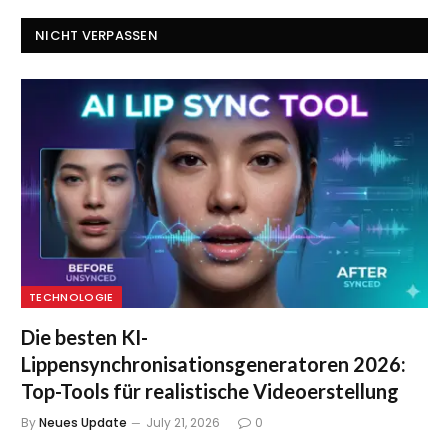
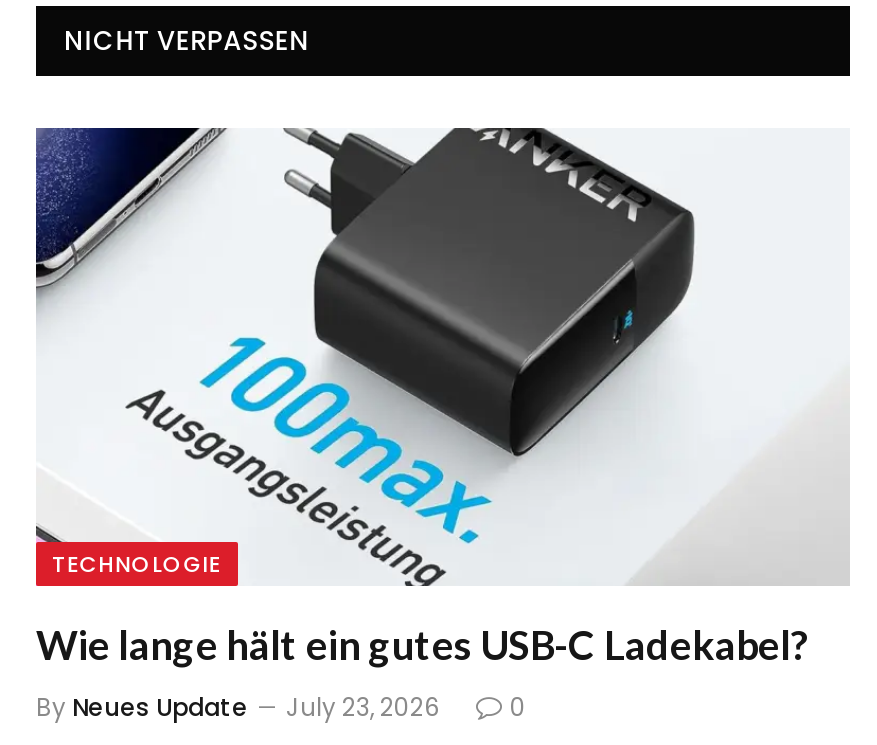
[20,78,429,403] [image] | Die besten KI- | Lippensynchronisationsgeneratoren 2026: | Top-Tools für realistische Videoerstellung -> [36,128,850,669] [image] | Wie lange hält ein gutes USB-C Ladekabel?
[21,414,220,431] By Neues Update July 21, 2026 -> [36,691,440,725] By Neues Update July 23, 2026

